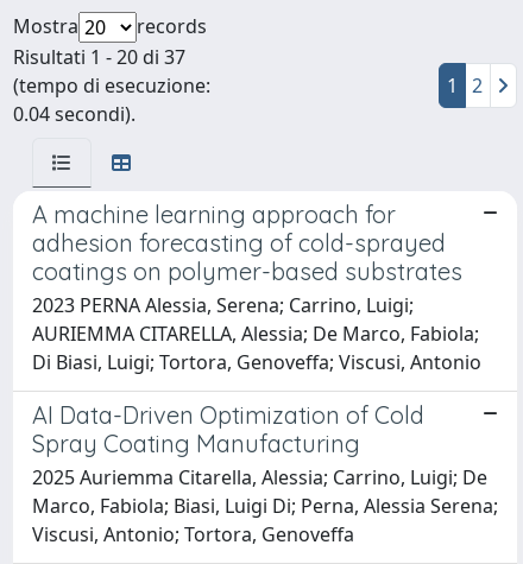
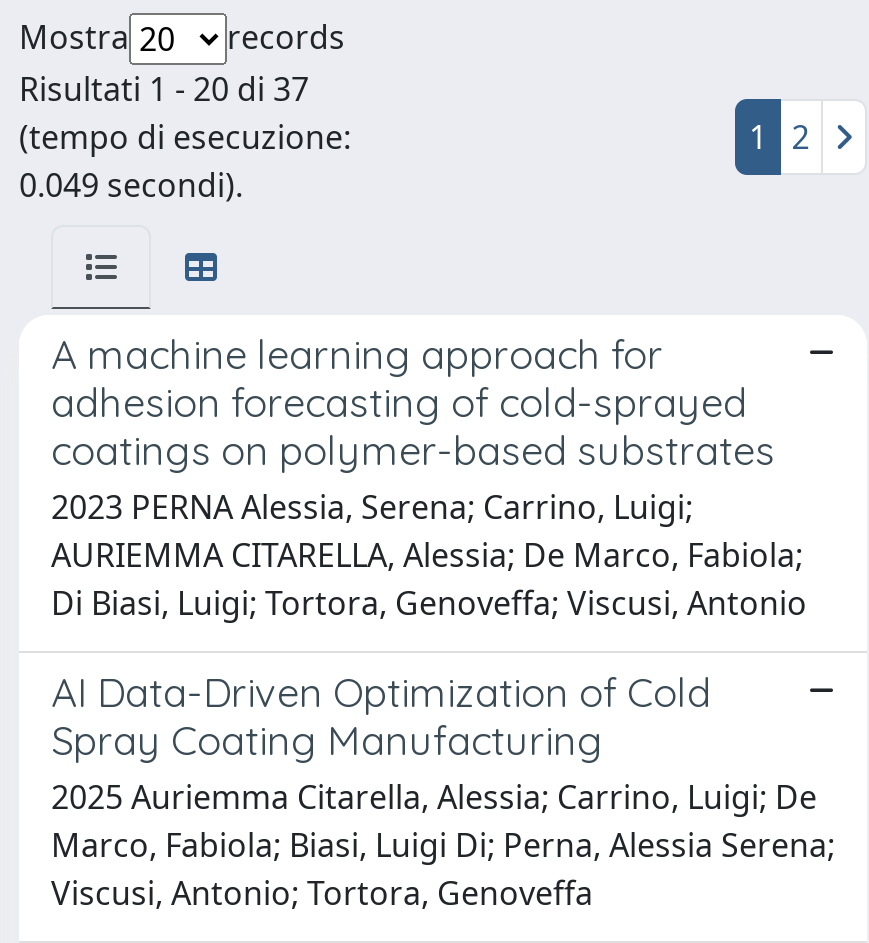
[13,101,136,127] 0.04 secondi). -> [19,163,243,207] 0.049 secondi).

